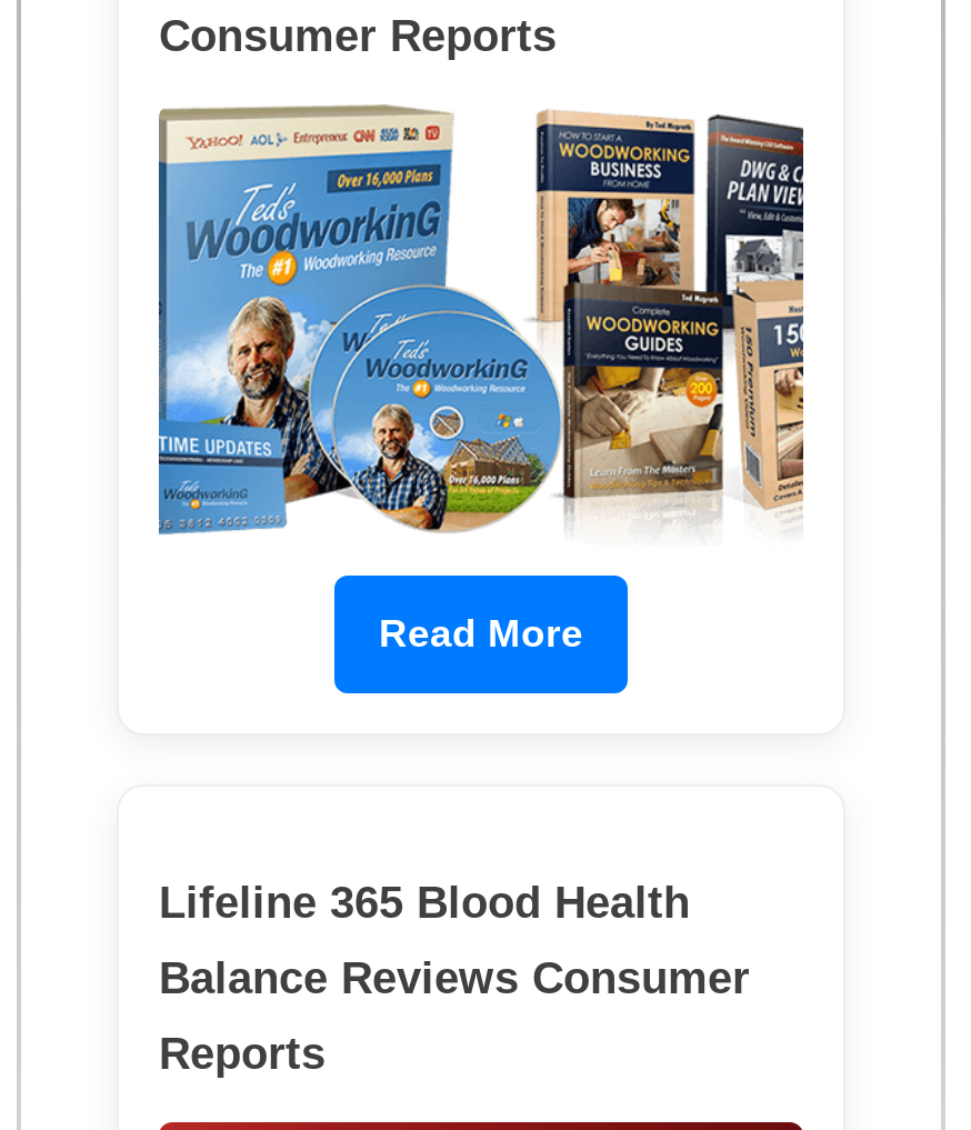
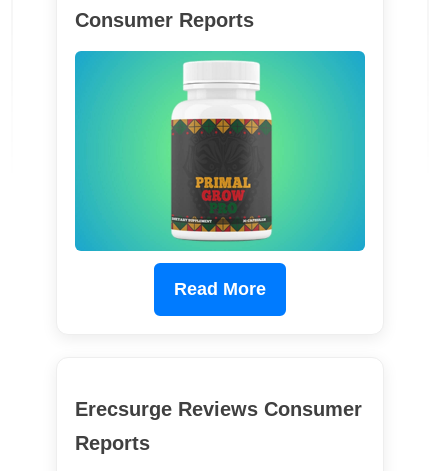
[157,103,805,550] [image] -> [74,50,366,252] [image]
[159,877,750,1002] Lifeline 365 Blood Health | Balance Reviews Consumer -> [75,398,362,420] Erecsurge Reviews Consumer

